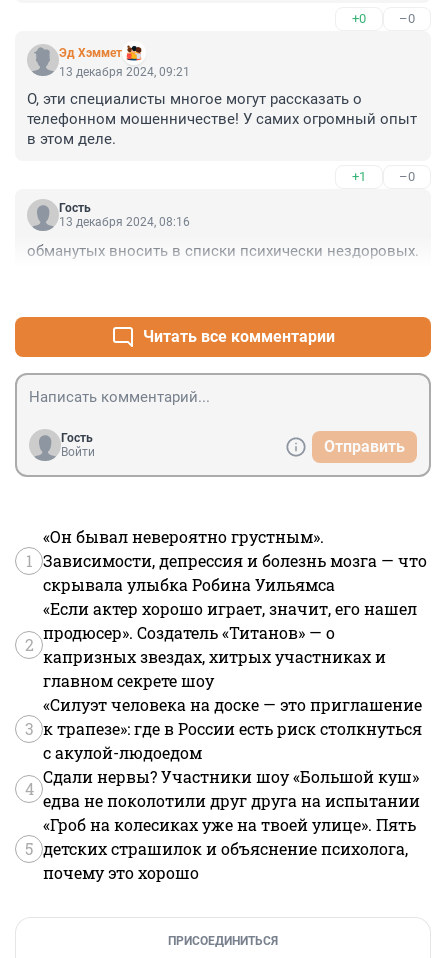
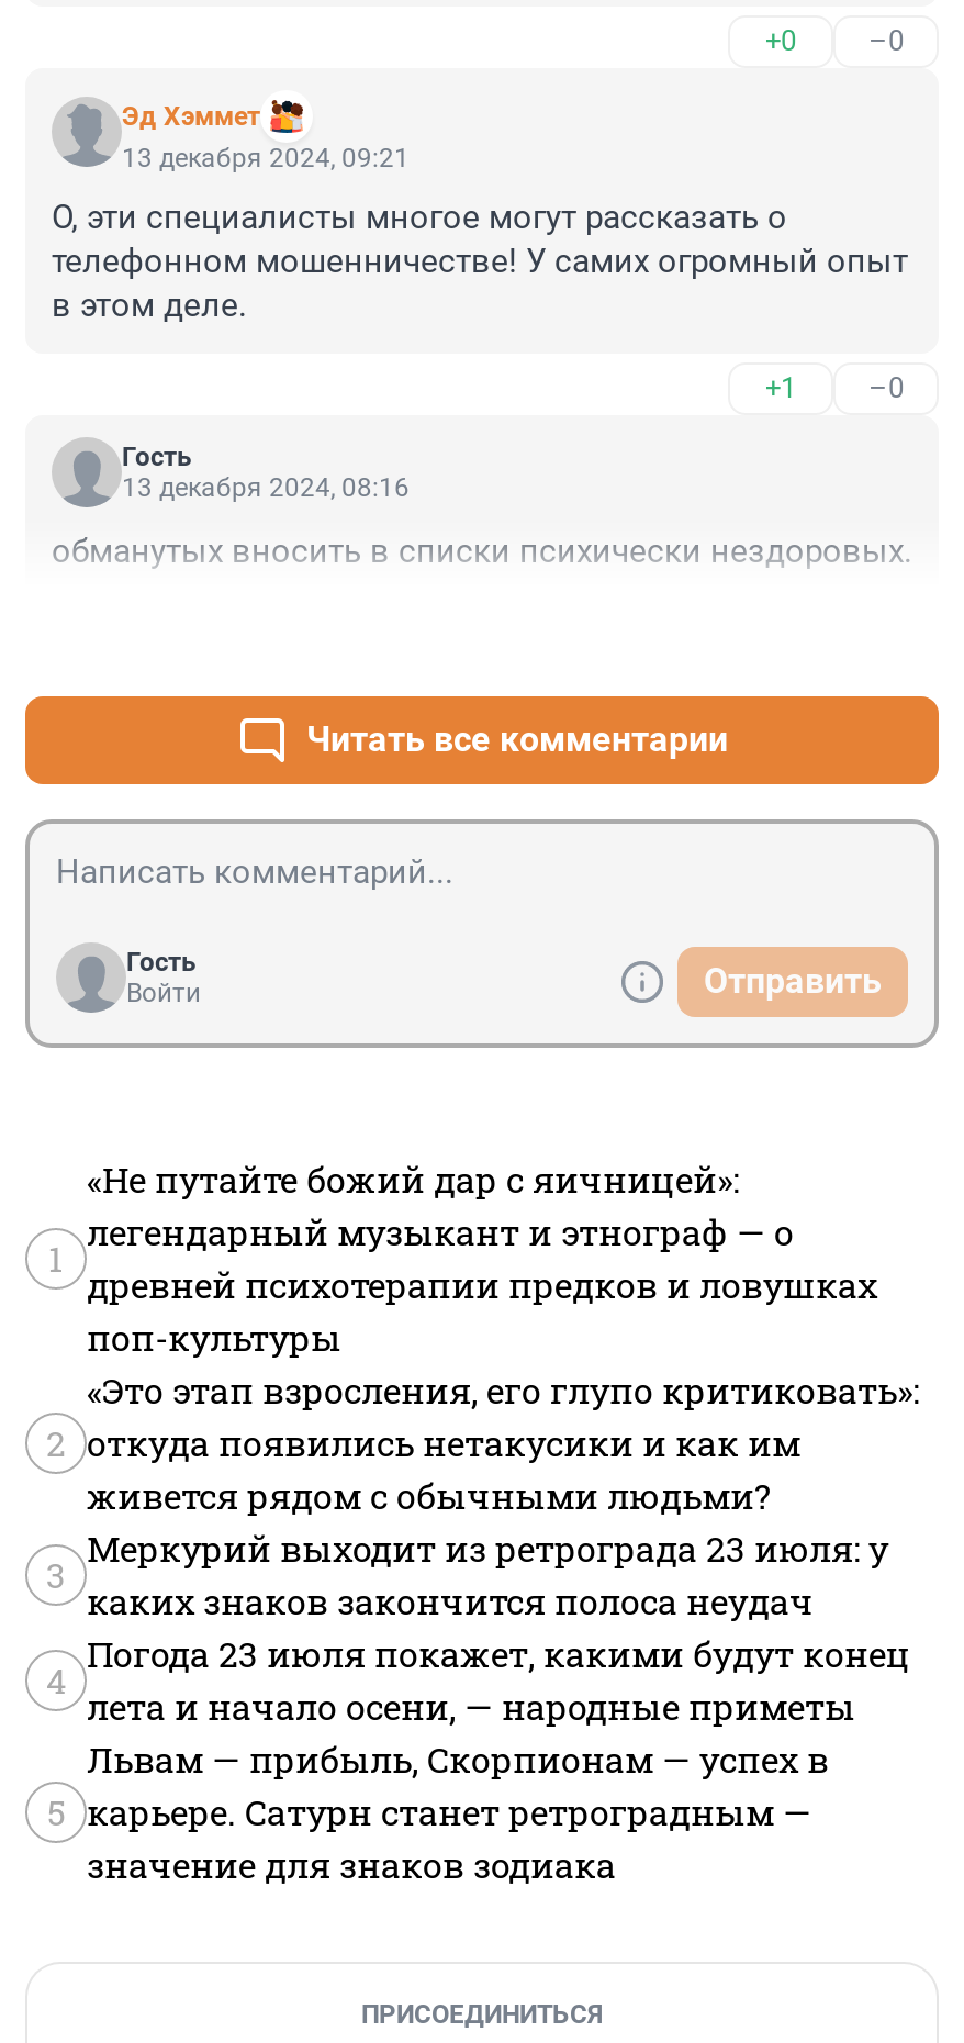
[43,526,427,595] «Он бывал невероятно грустным». | Зависимости, депрессия и болезнь мозга — что | скрывала улыбка Робина Уильямса -> [87,1156,877,1360] «Не путайте божий дар с яичницей»: | легендарный музыкант и этнограф — о | древней психотерапии предков и ловушках | поп-культуры
[43,598,417,691] «Если актер хорошо играет, значит, его нашел | продюсер». Создатель «Титанов» — о | капризных звездах, хитрых участниках и | главном секрете шоу -> [87,1367,919,1518] «Это этап взросления, его глупо критиковать»: | откуда появились нетакусики и как им | живется рядом с обычными людьми?
[43,694,422,763] «Силуэт человека на доске — это приглашение | к трапезе»: где в России есть риск столкнуться | с акулой-людоедом -> [87,1525,888,1624] Меркурий выходит из ретрограда 23 июля: у | каких знаков закончится полоса неудач
[43,766,420,811] Сдали нервы? Участники шоу «Большой куш» | едва не поколотили друг друга на испытании -> [87,1630,910,1729] Погода 23 июля покажет, какими будут конец | лета и начало осени, — народные приметы
[43,814,416,883] «Гроб на колесиках уже на твоей улице». Пять | детских страшилок и объяснение психолога, | почему это хорошо -> [87,1736,829,1887] Львам — прибыль, Скорпионам — успех в | карьере. Сатурн станет ретроградным — | значение для знаков зодиака

